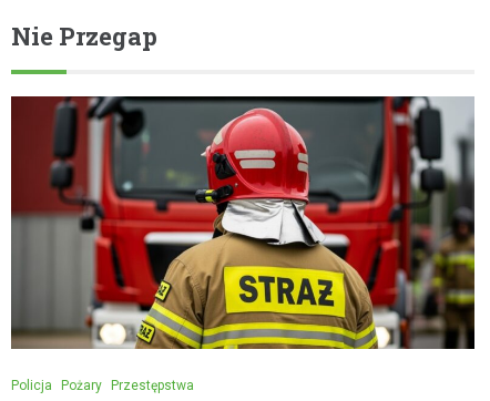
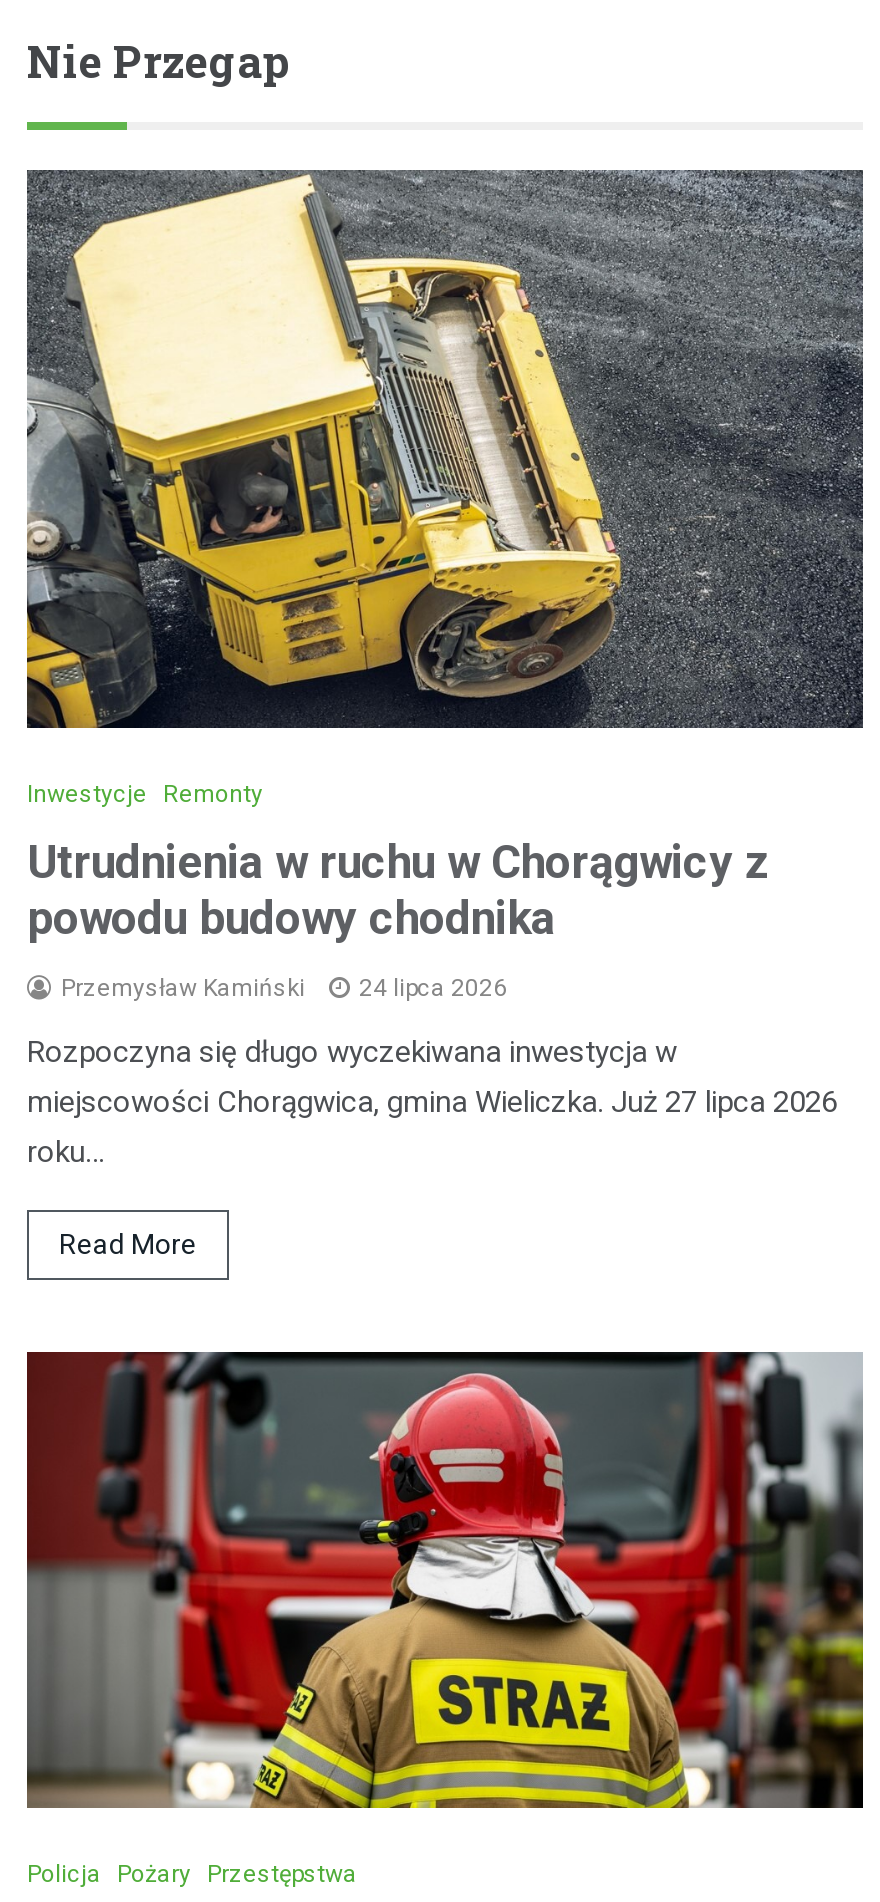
none -> [25,168,865,1260] [image] | Inwestycje Remonty | Utrudnienia w ruchu w Chorągwicy z | powodu budowy chodnika | Przemysław Kamiński | 24 lipca 2026 | Rozpoczyna się długo wyczekiwana inwestycja w | miejscowości Chorągwica, gmina Wieliczka. Już 27 lipca 2026 | roku… | Read More

